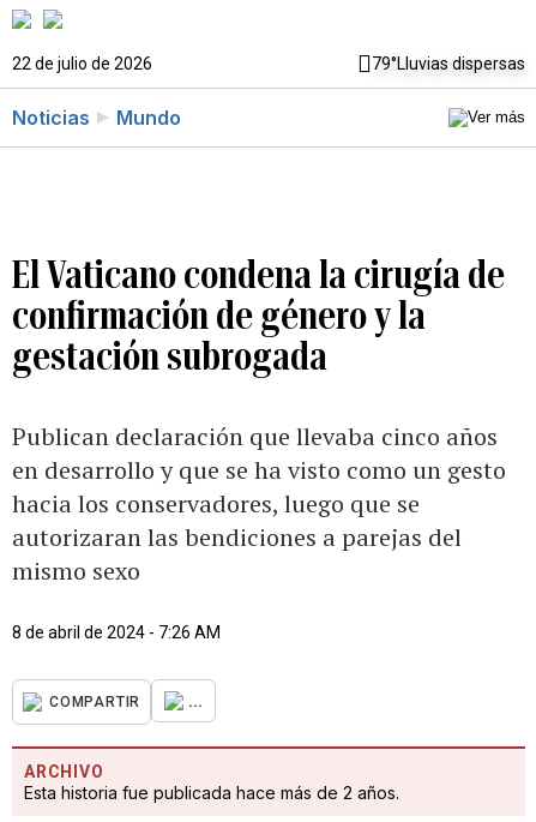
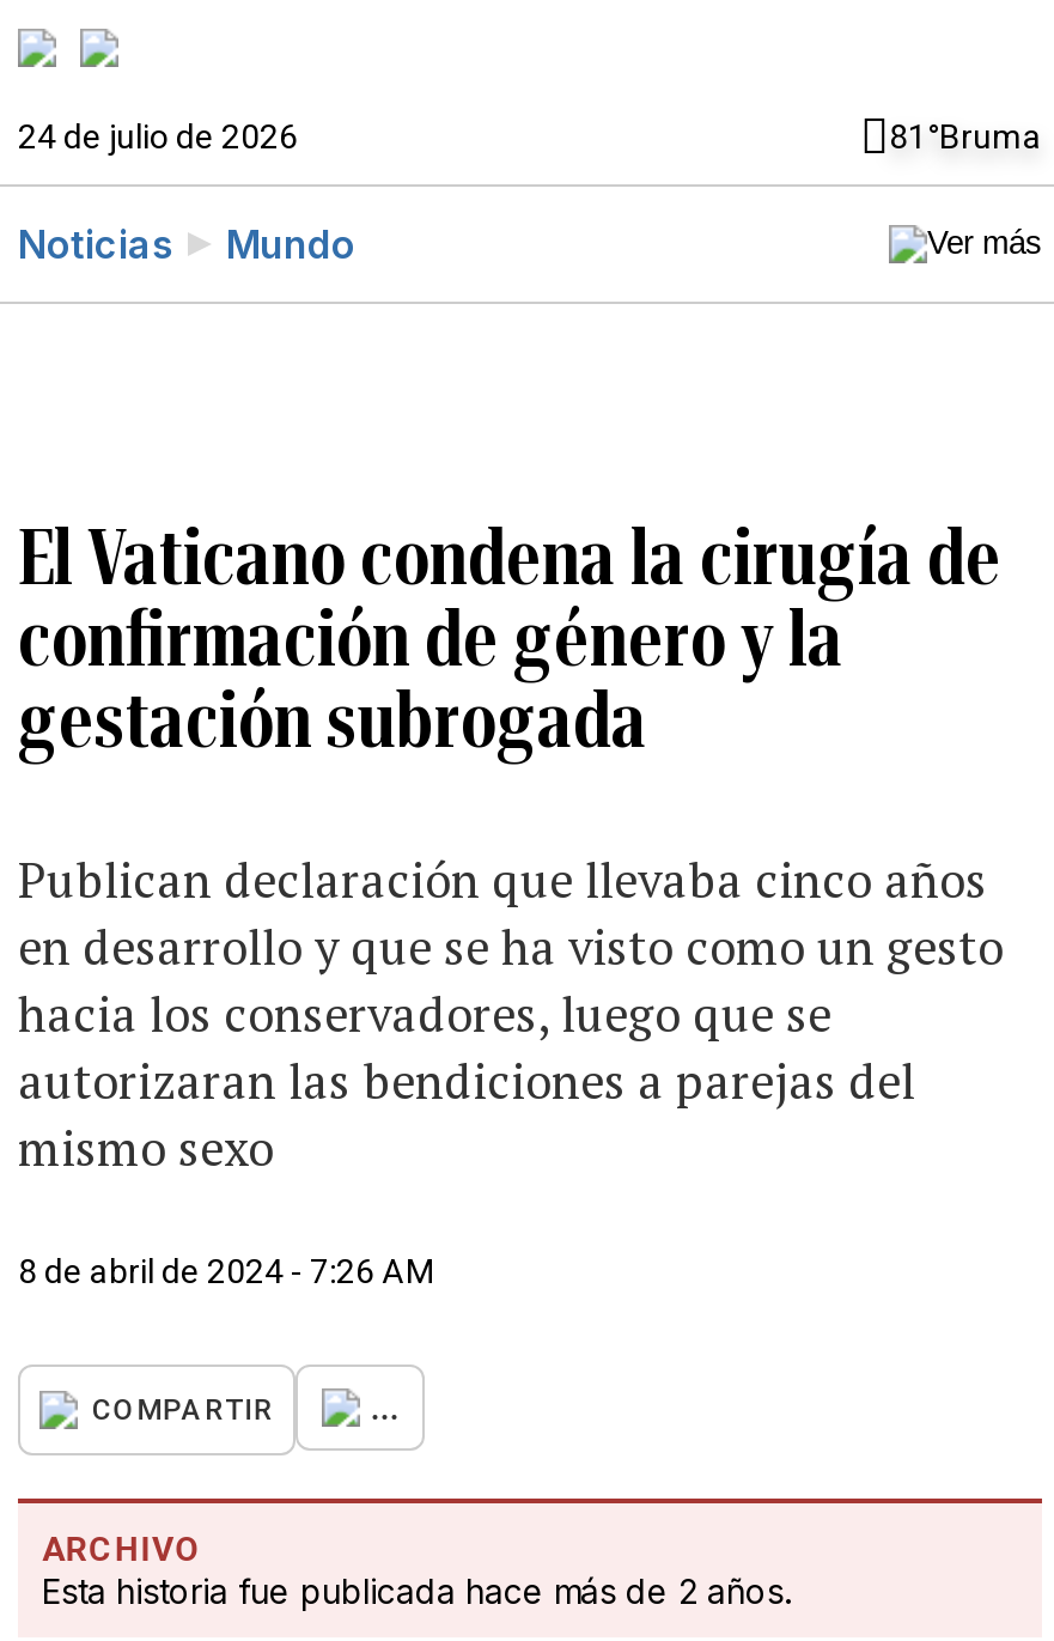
[12,54,525,73] 22 de julio de 2026 | 79°Lluvias dispersas -> [18,117,1042,156] 24 de julio de 2026 | 81°Bruma

